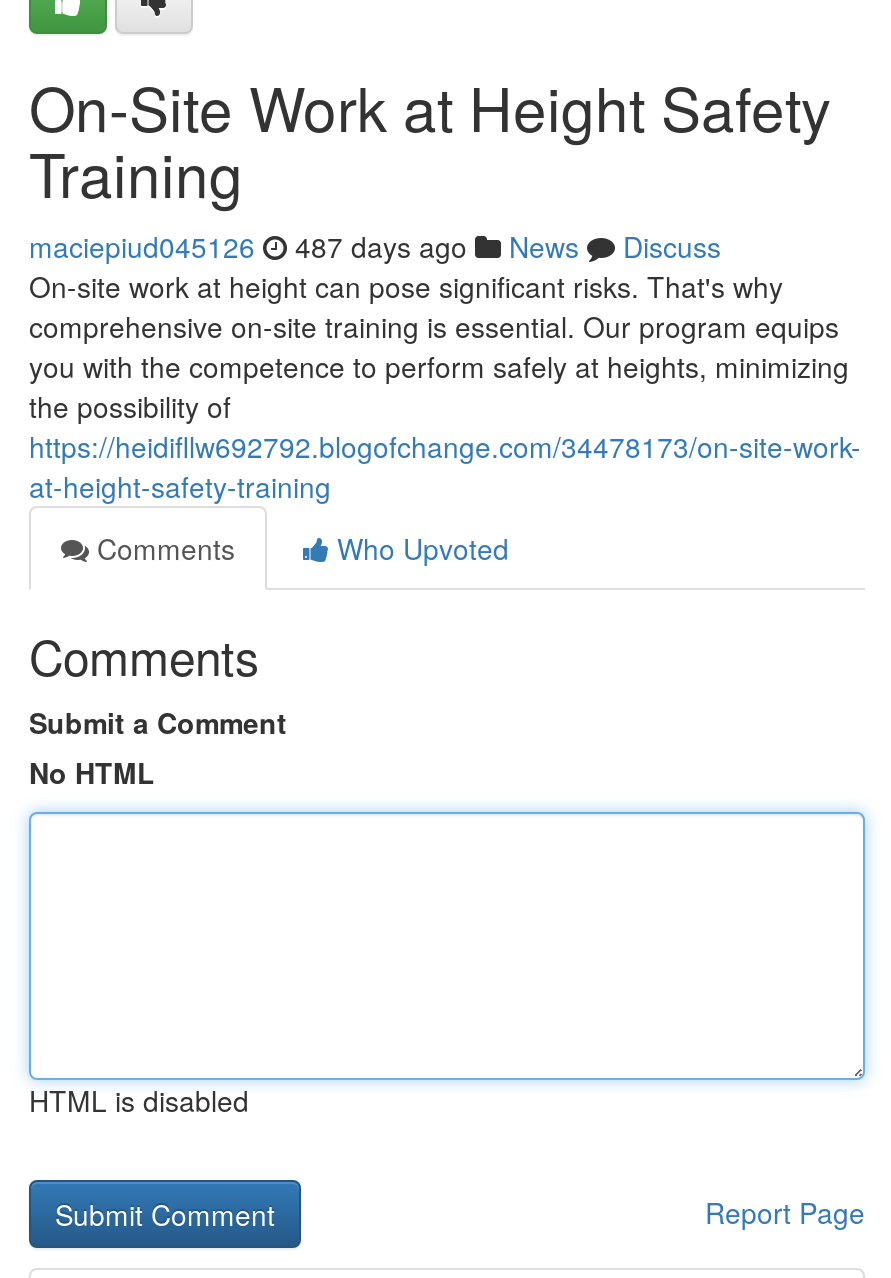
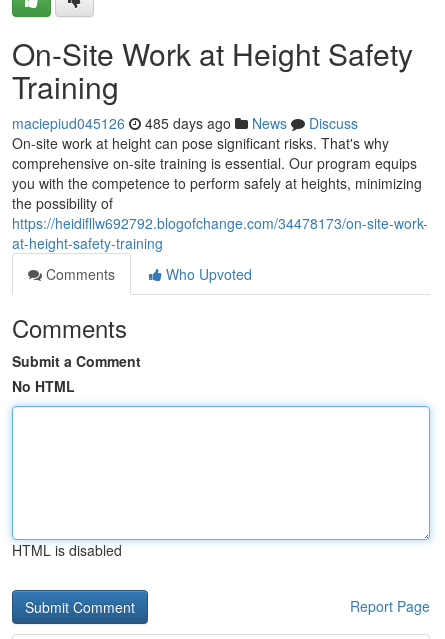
[29,226,721,266] maciepiud045126 487 days ago News Discuss -> [12,113,358,133] maciepiud045126 485 days ago News Discuss

